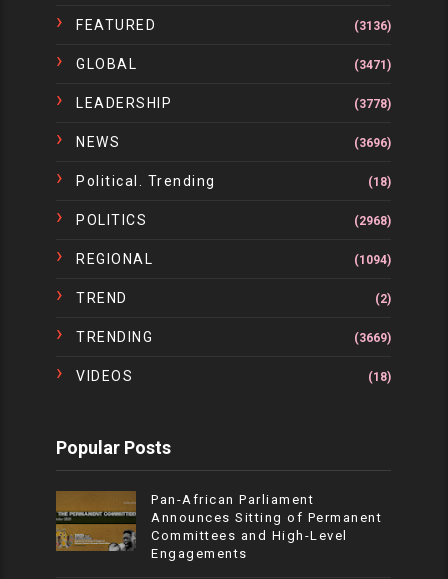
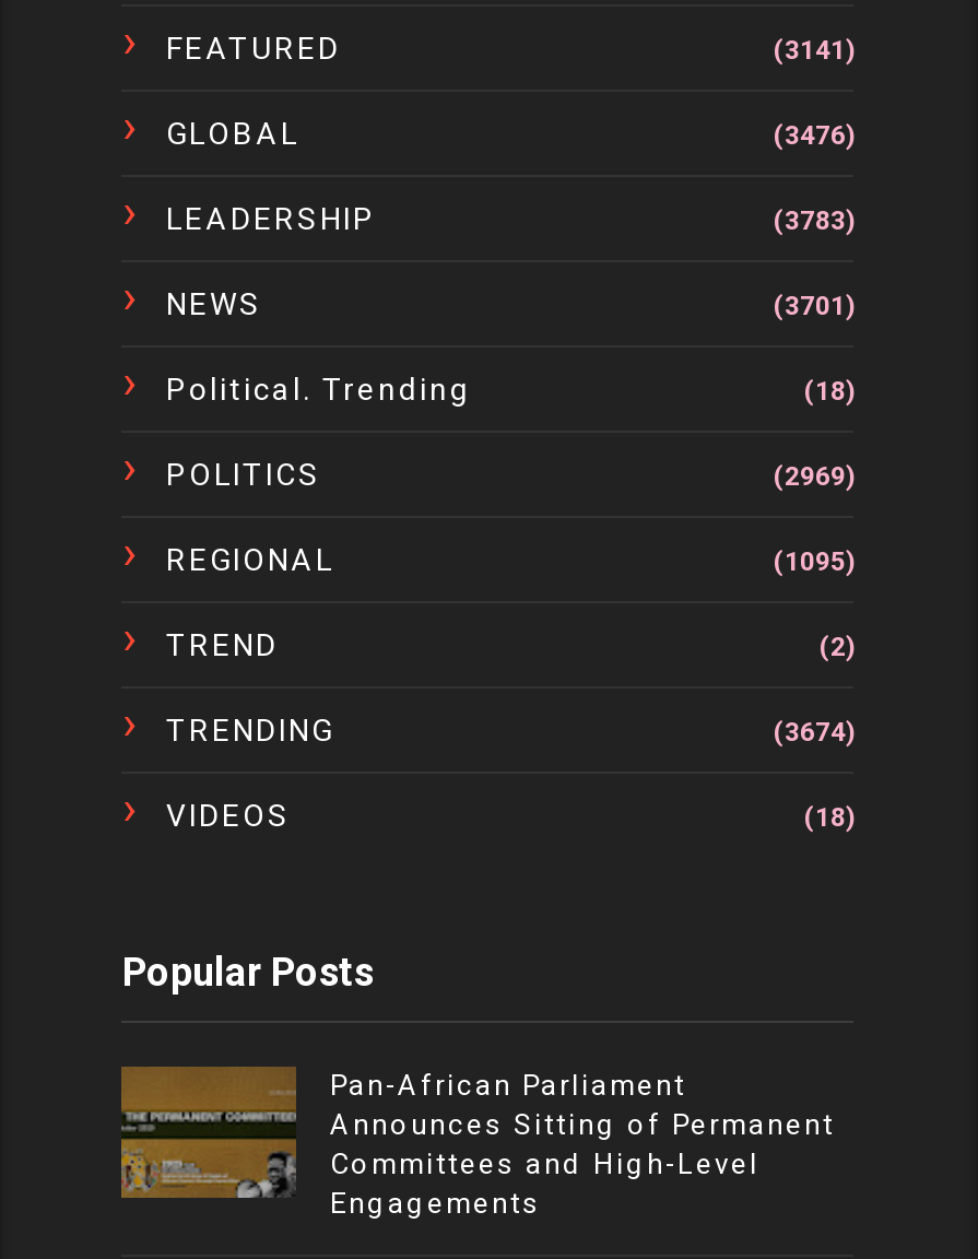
[354,19,391,33] (3136) -> [774,36,855,66] (3141)
[354,58,391,72] (3471) -> [774,121,855,152] (3476)
[354,97,391,111] (3778) -> [774,206,855,237] (3783)
[354,136,391,150] (3696) -> [774,292,855,322] (3701)
[354,214,391,228] (2968) -> [774,462,855,493] (2969)
[354,253,391,267] (1094) -> [774,547,855,578] (1095)
[354,331,391,345] (3669) -> [774,718,855,748] (3674)

